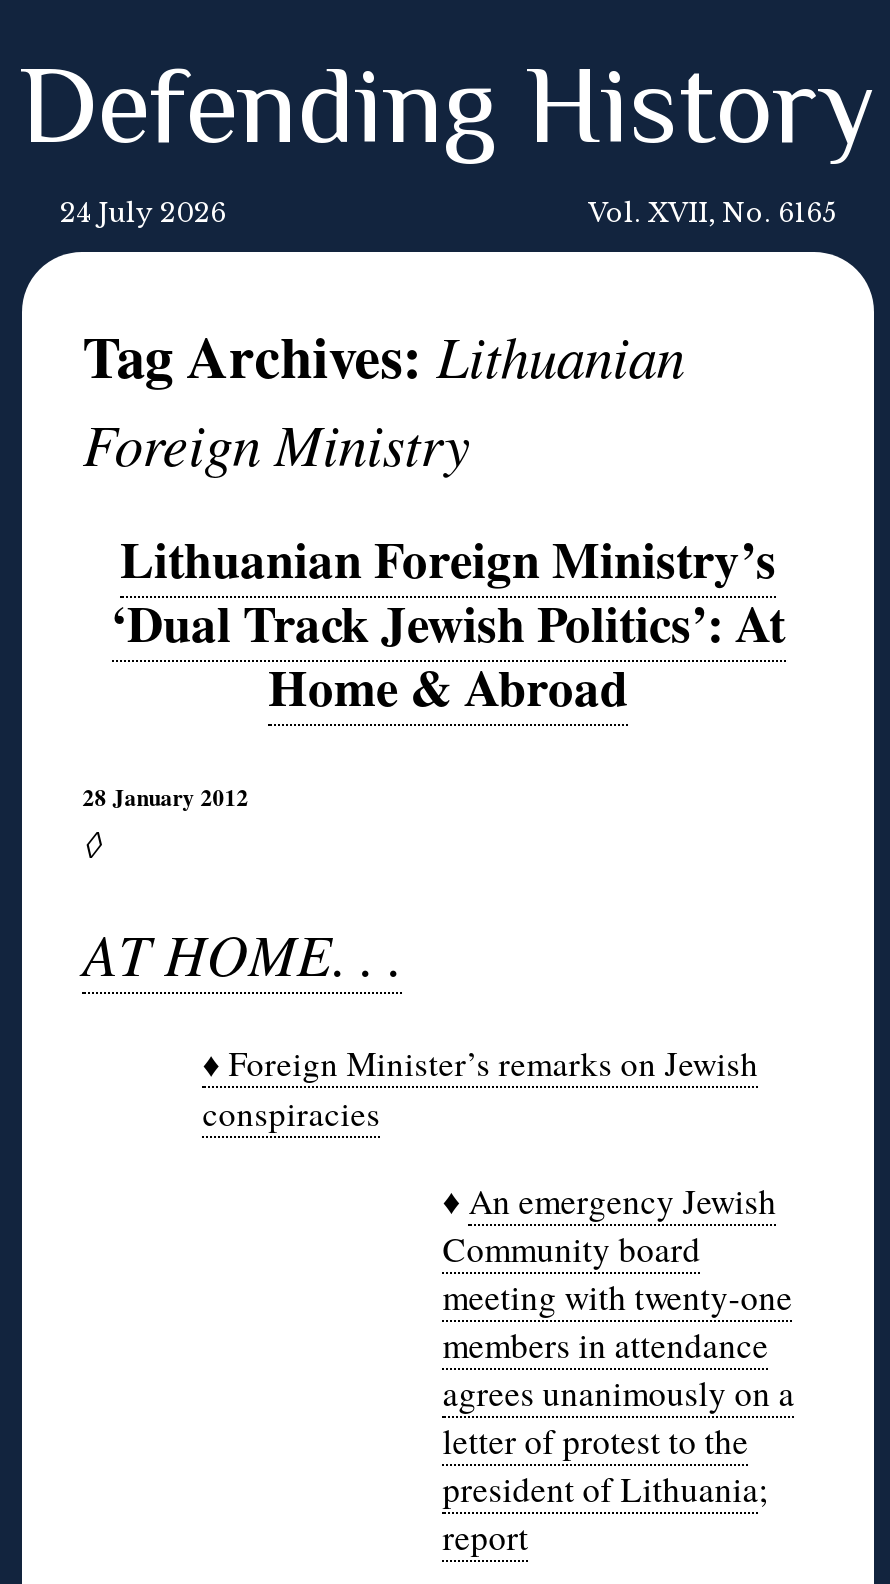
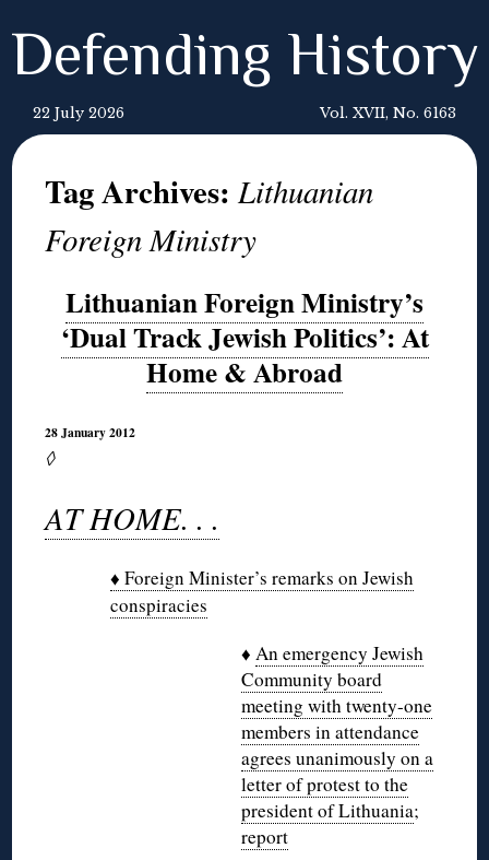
[60,198,226,228] 24 July 2026 -> [33,105,124,121] 22 July 2026
[588,198,836,228] Vol. XVII, No. 6165 -> [320,105,456,121] Vol. XVII, No. 6163

